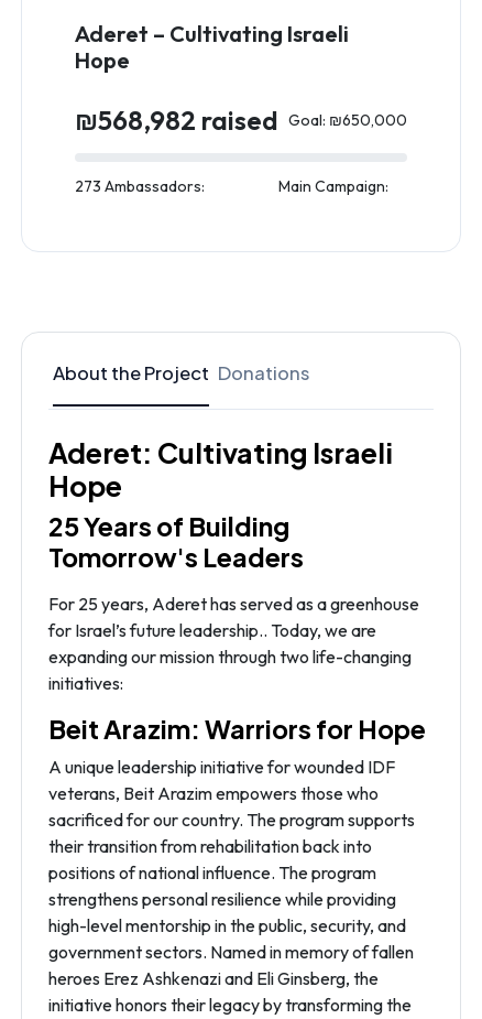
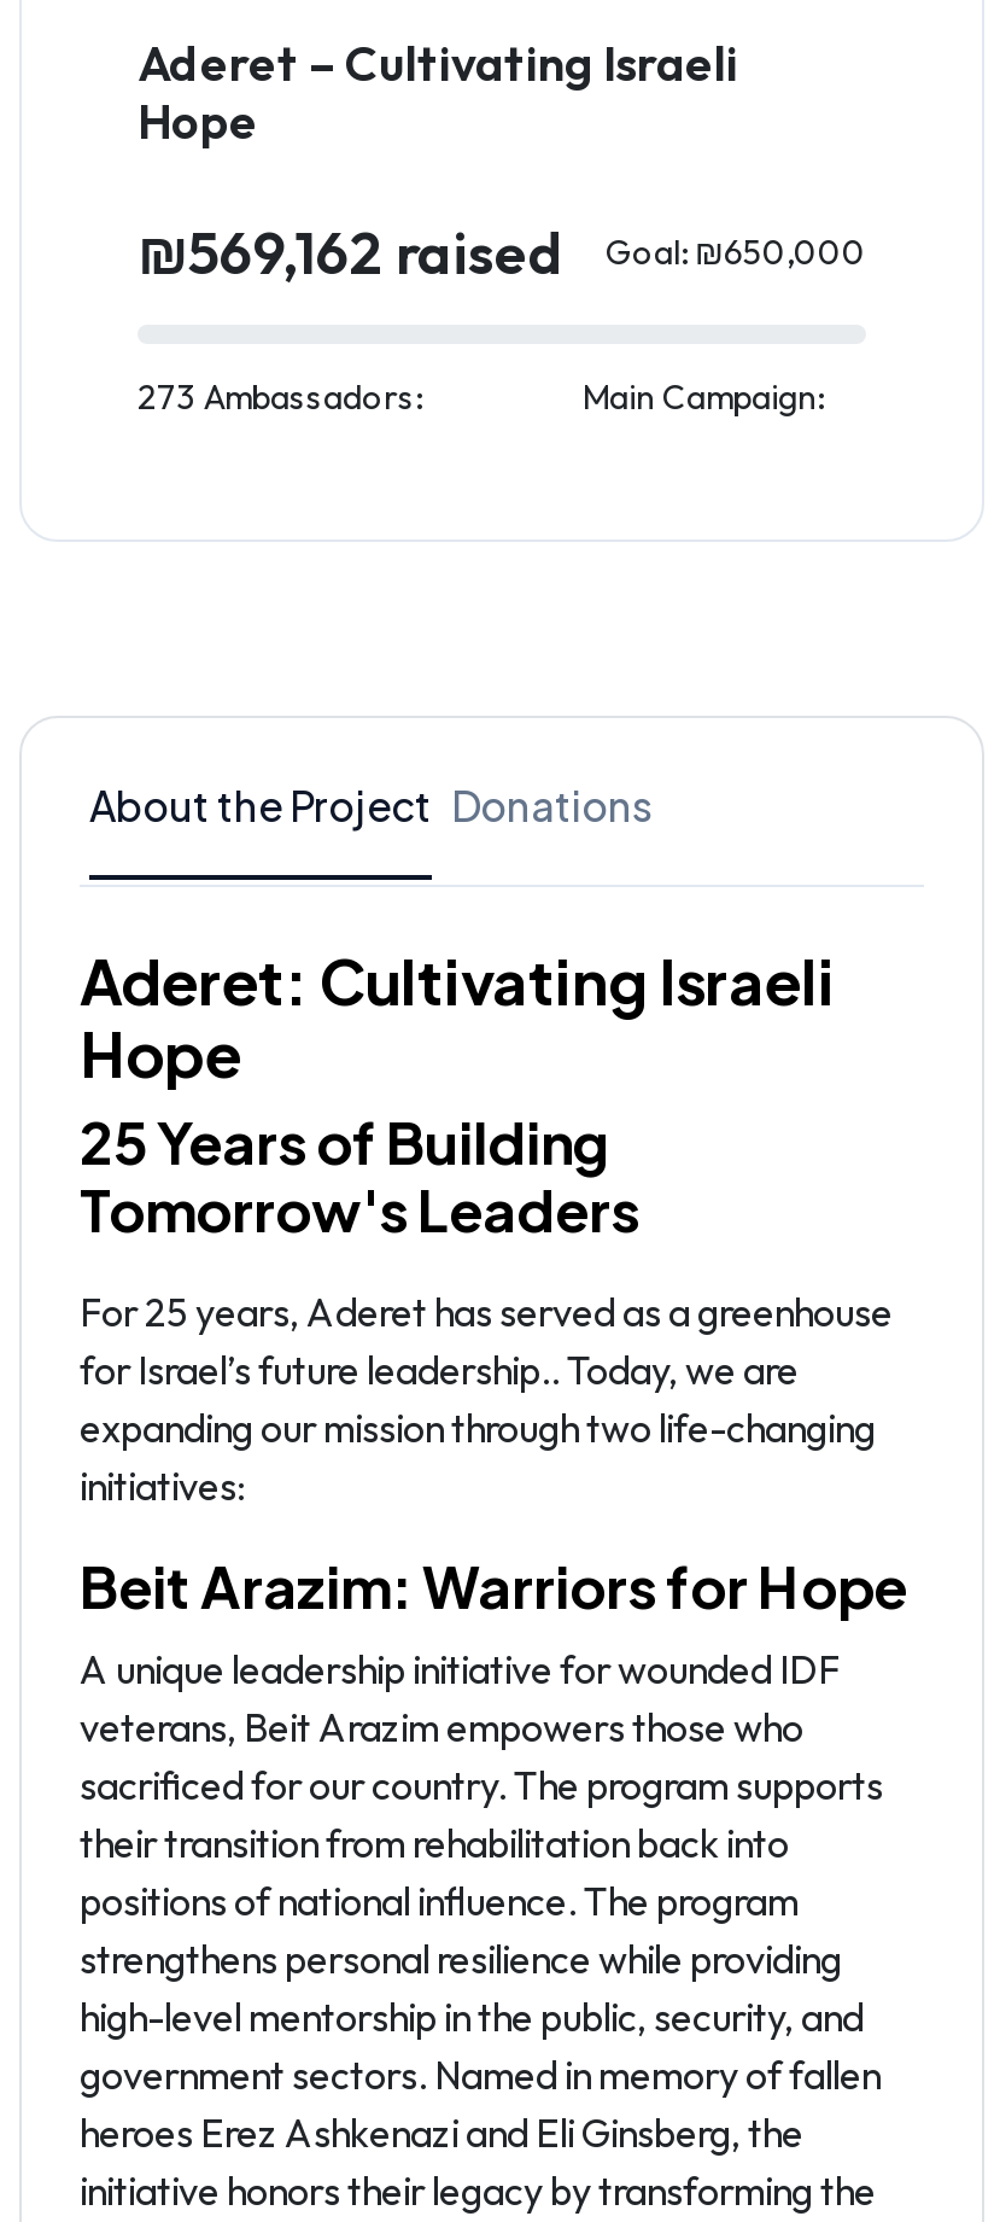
[75,104,407,137] ₪568,982 raised Goal: ₪650,000 -> [138,217,866,289] ₪569,162 raised | Goal: ₪650,000

